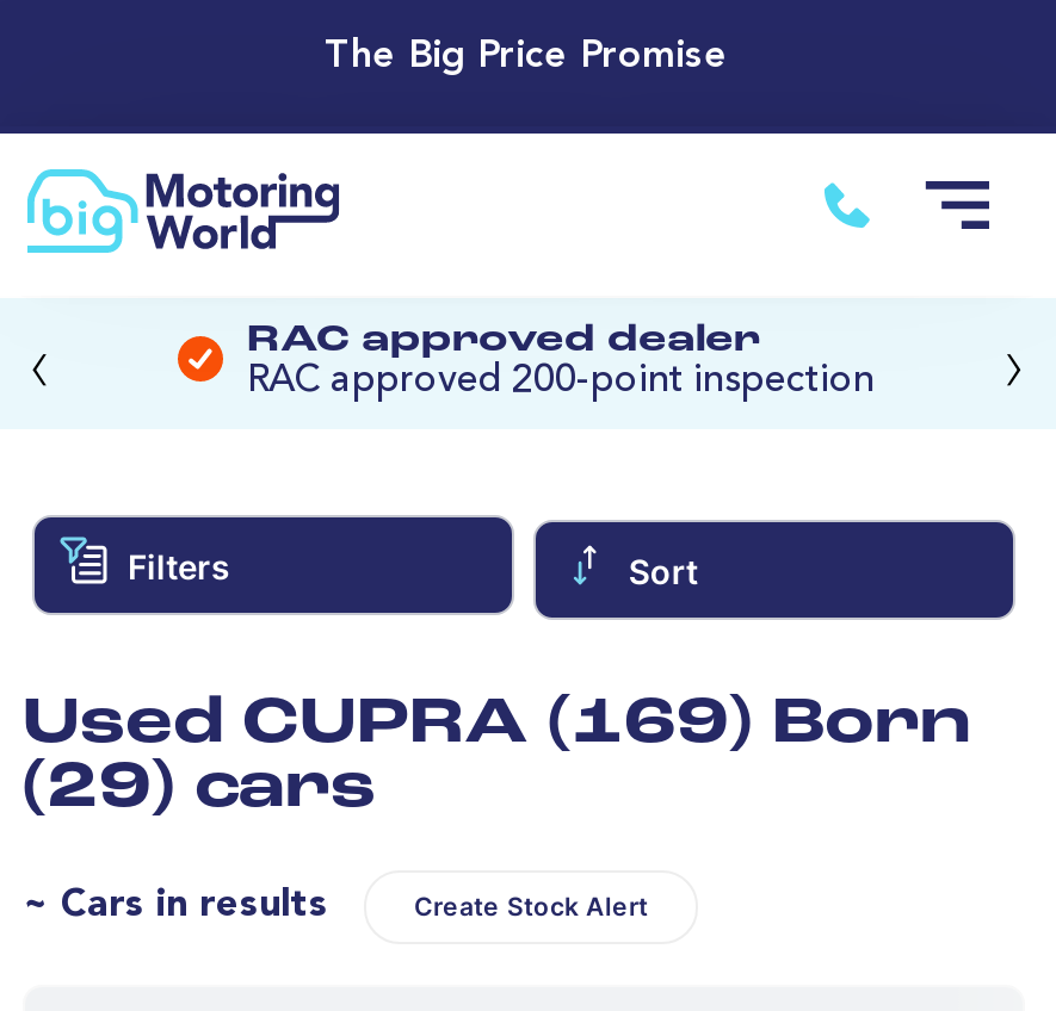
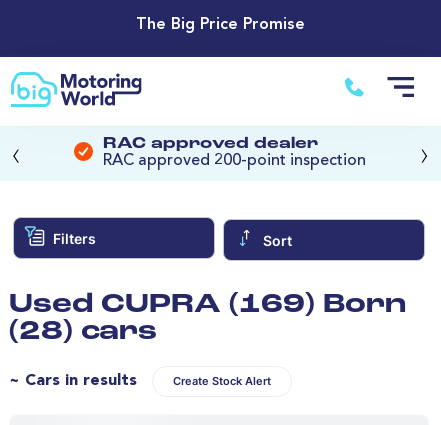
[23,757,376,822] (29) cars -> [9,319,157,346] (28) cars

